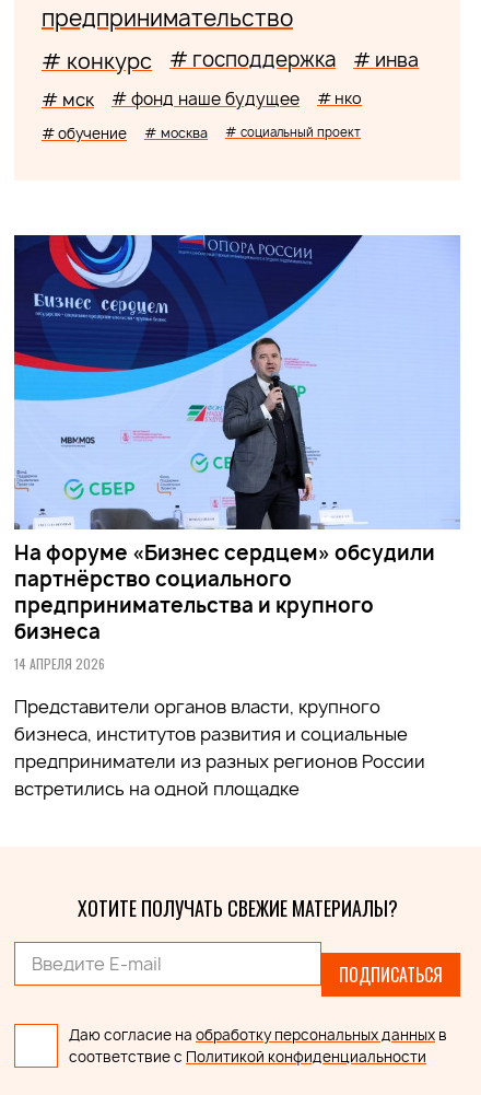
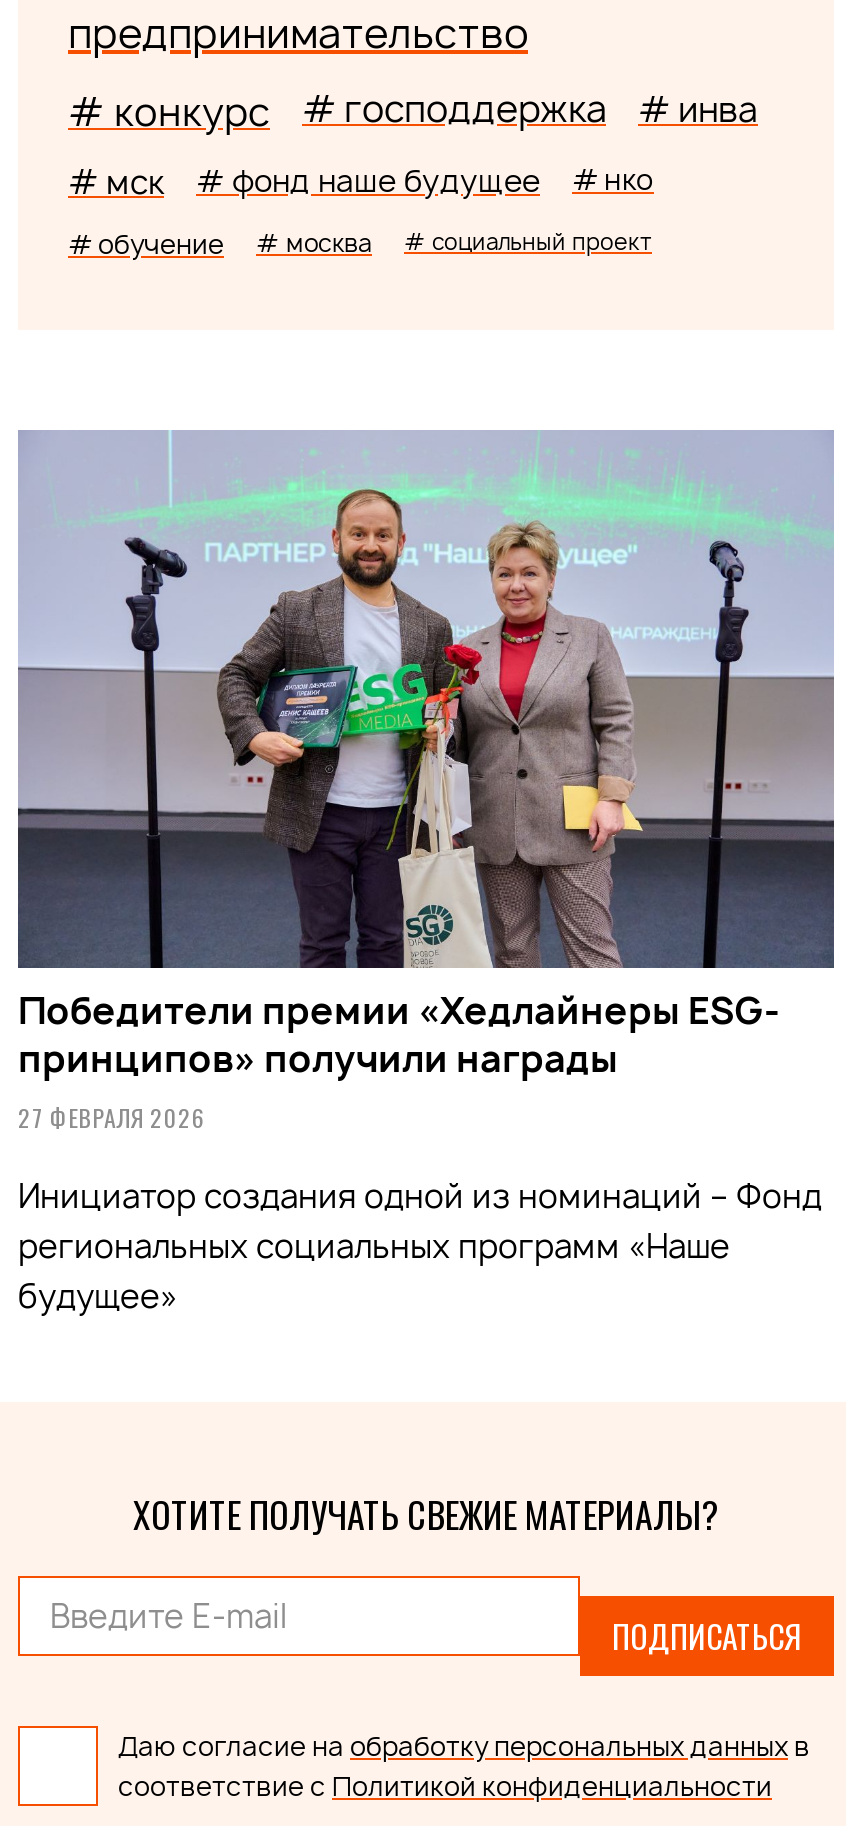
[13,234,460,673] [image] | На форуме «Бизнес сердцем» обсудили | партнёрство социального | предпринимательства и крупного | бизнеса | 14 АПРЕЛЯ 2026 -> [18,430,836,1135] [image] | Победители премии «Хедлайнеры ESG- | принципов» получили награды | 27 ФЕВРАЛЯ 2026
[14,695,425,801] Представители органов власти, крупного | бизнеса, институтов развития и социальные | предприниматели из разных регионов России | встретились на одной площадке -> [18,1175,822,1319] Инициатор создания одной из номинаций – Фонд | региональных социальных программ «Наше | будущее»

